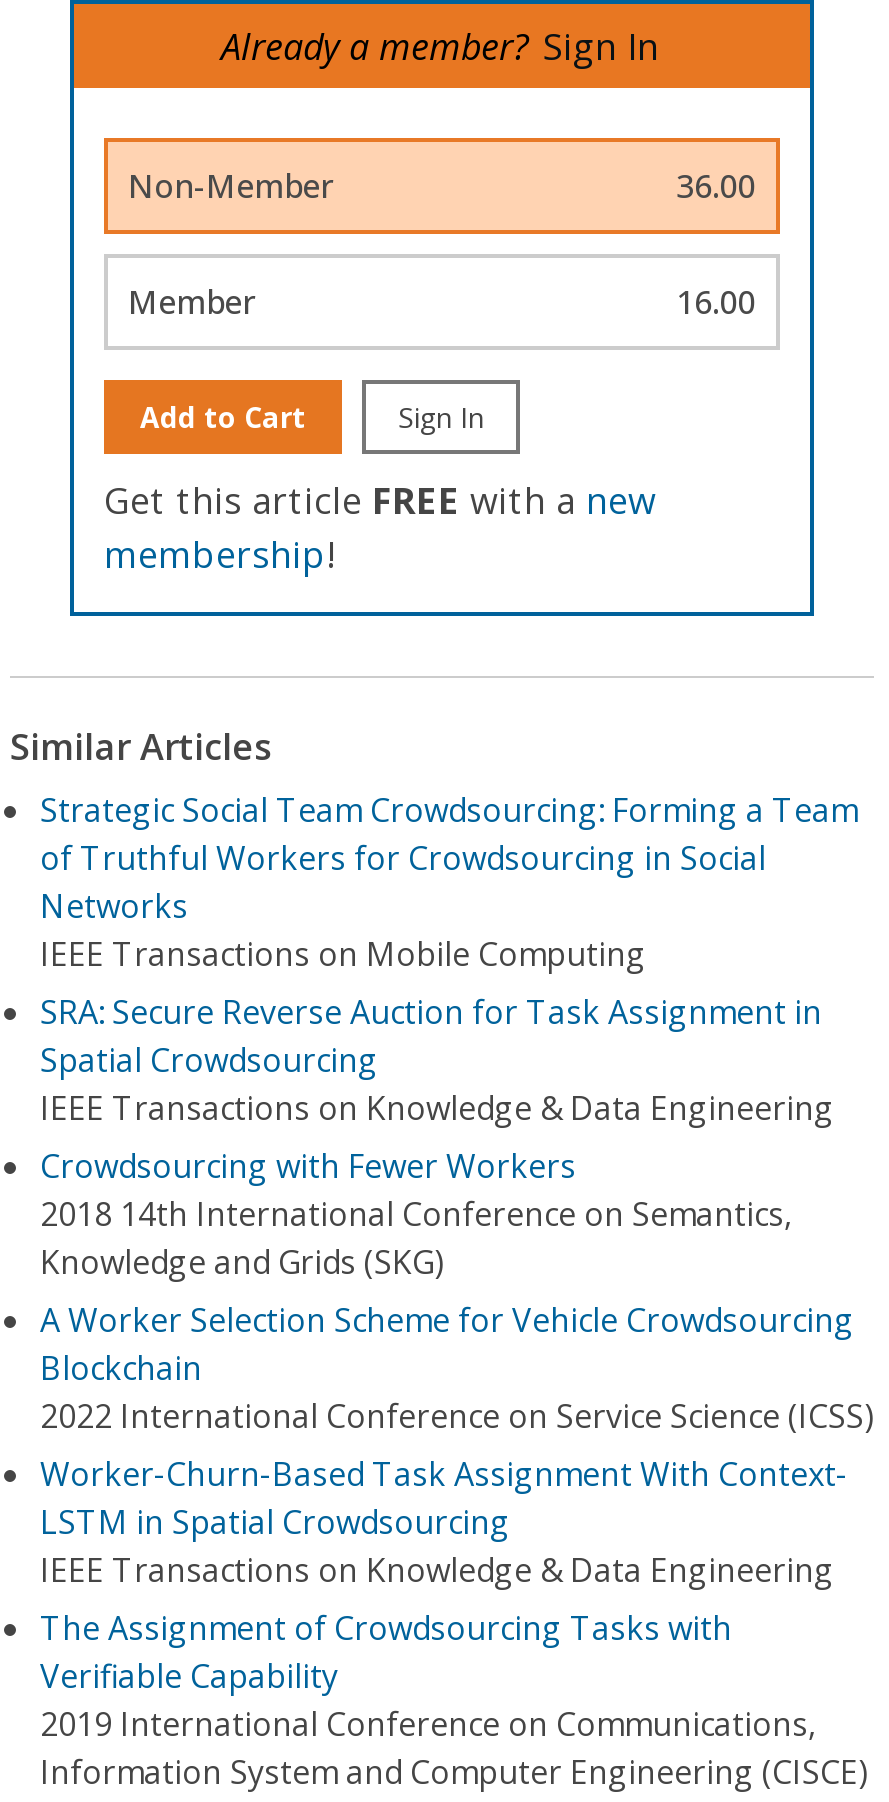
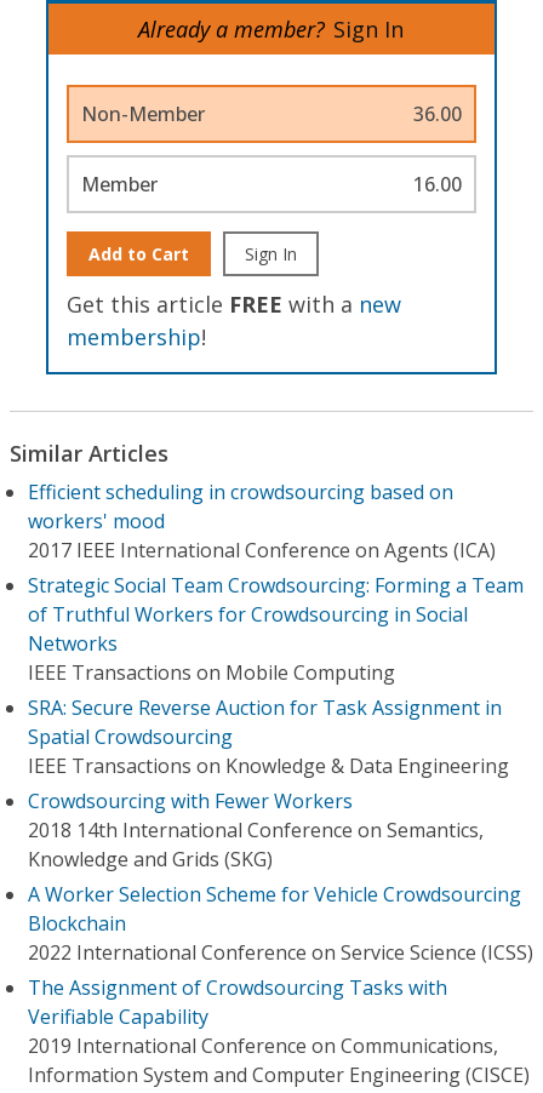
none -> [28,479,496,563] Efficient scheduling in crowdsourcing based on | workers' mood | 2017 IEEE International Conference on Agents (ICA)
moved [40,788,874,1438] -> [28,572,533,966]: Strategic Social Team Crowdsourcing: Forming a Team | of Truthful Workers for Crowdsourcing in Social | Networks | ... | Blockchain | 2022 International Conference on Service Science (ICSS)
[40,1452,848,1592] Worker-Churn-Based Task Assignment With Context- | LSTM in Spatial Crowdsourcing | IEEE Transactions on Knowledge & Data Engineering -> none

